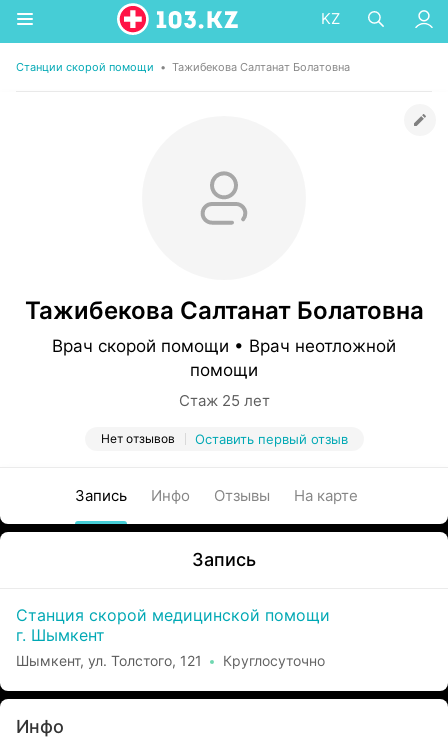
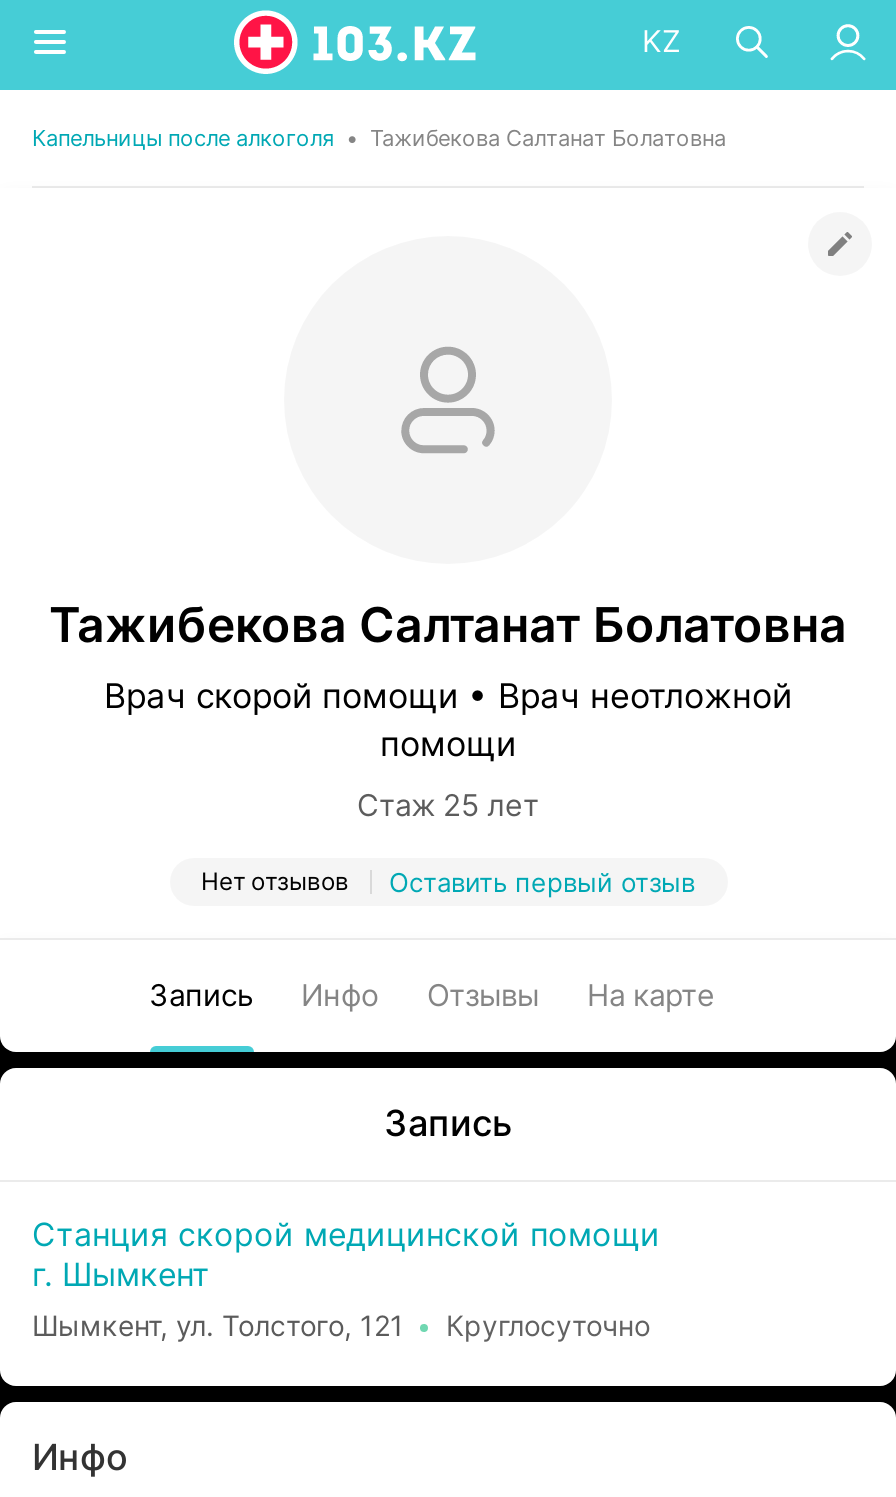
[16,60,350,74] Станции скорой помощи • Тажибекова Салтанат Болатовна -> [32,124,726,152] Капельницы после алкоголя • Тажибекова Салтанат Болатовна

